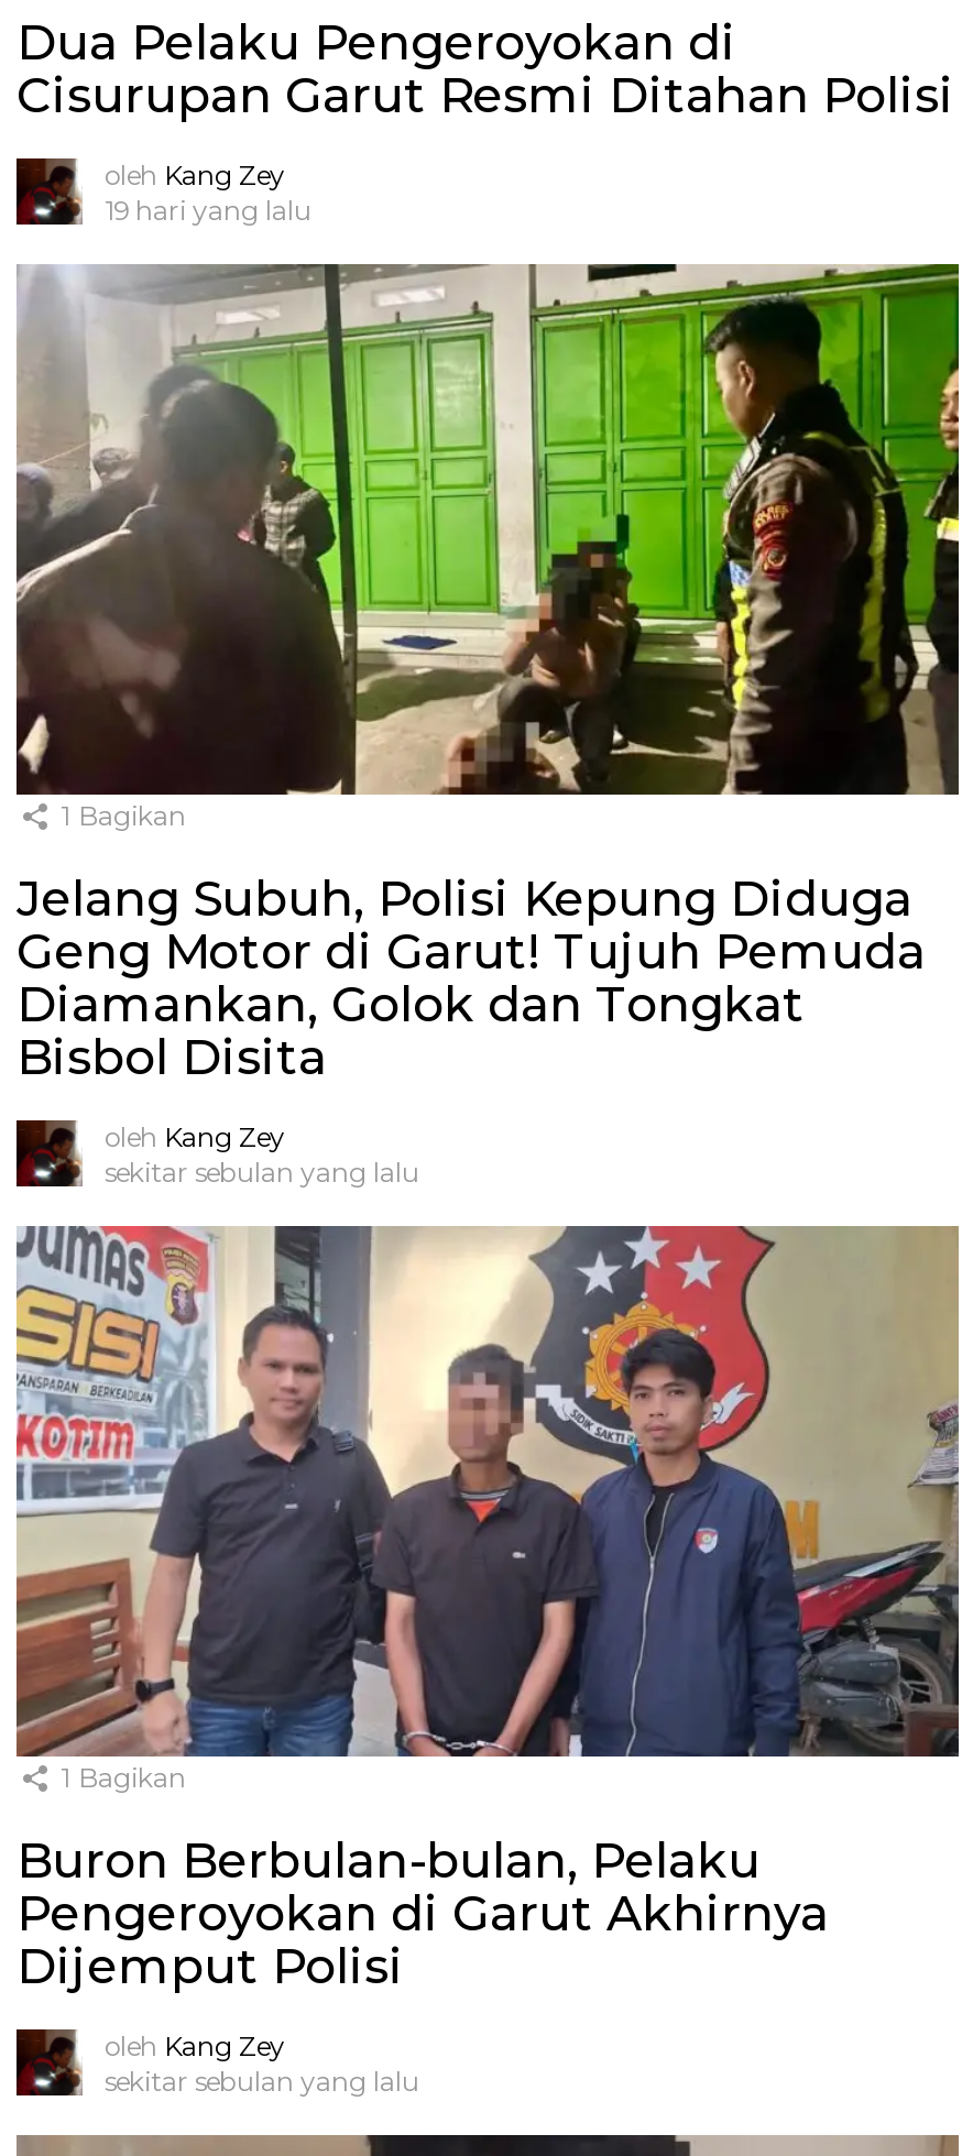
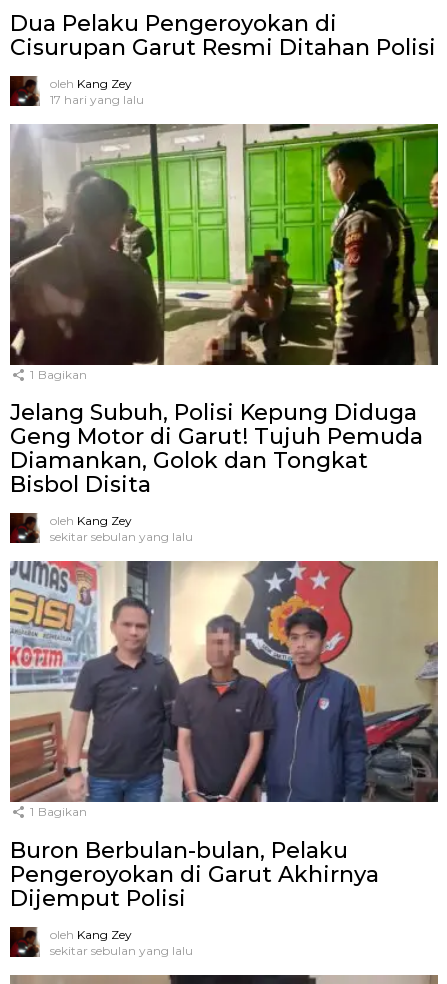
[105,195,311,228] 19 hari yang lalu -> [50,92,144,107] 17 hari yang lalu

